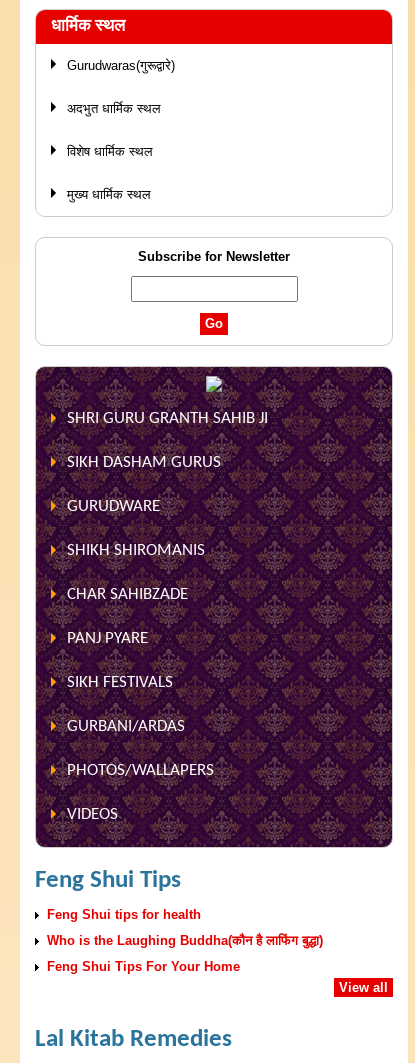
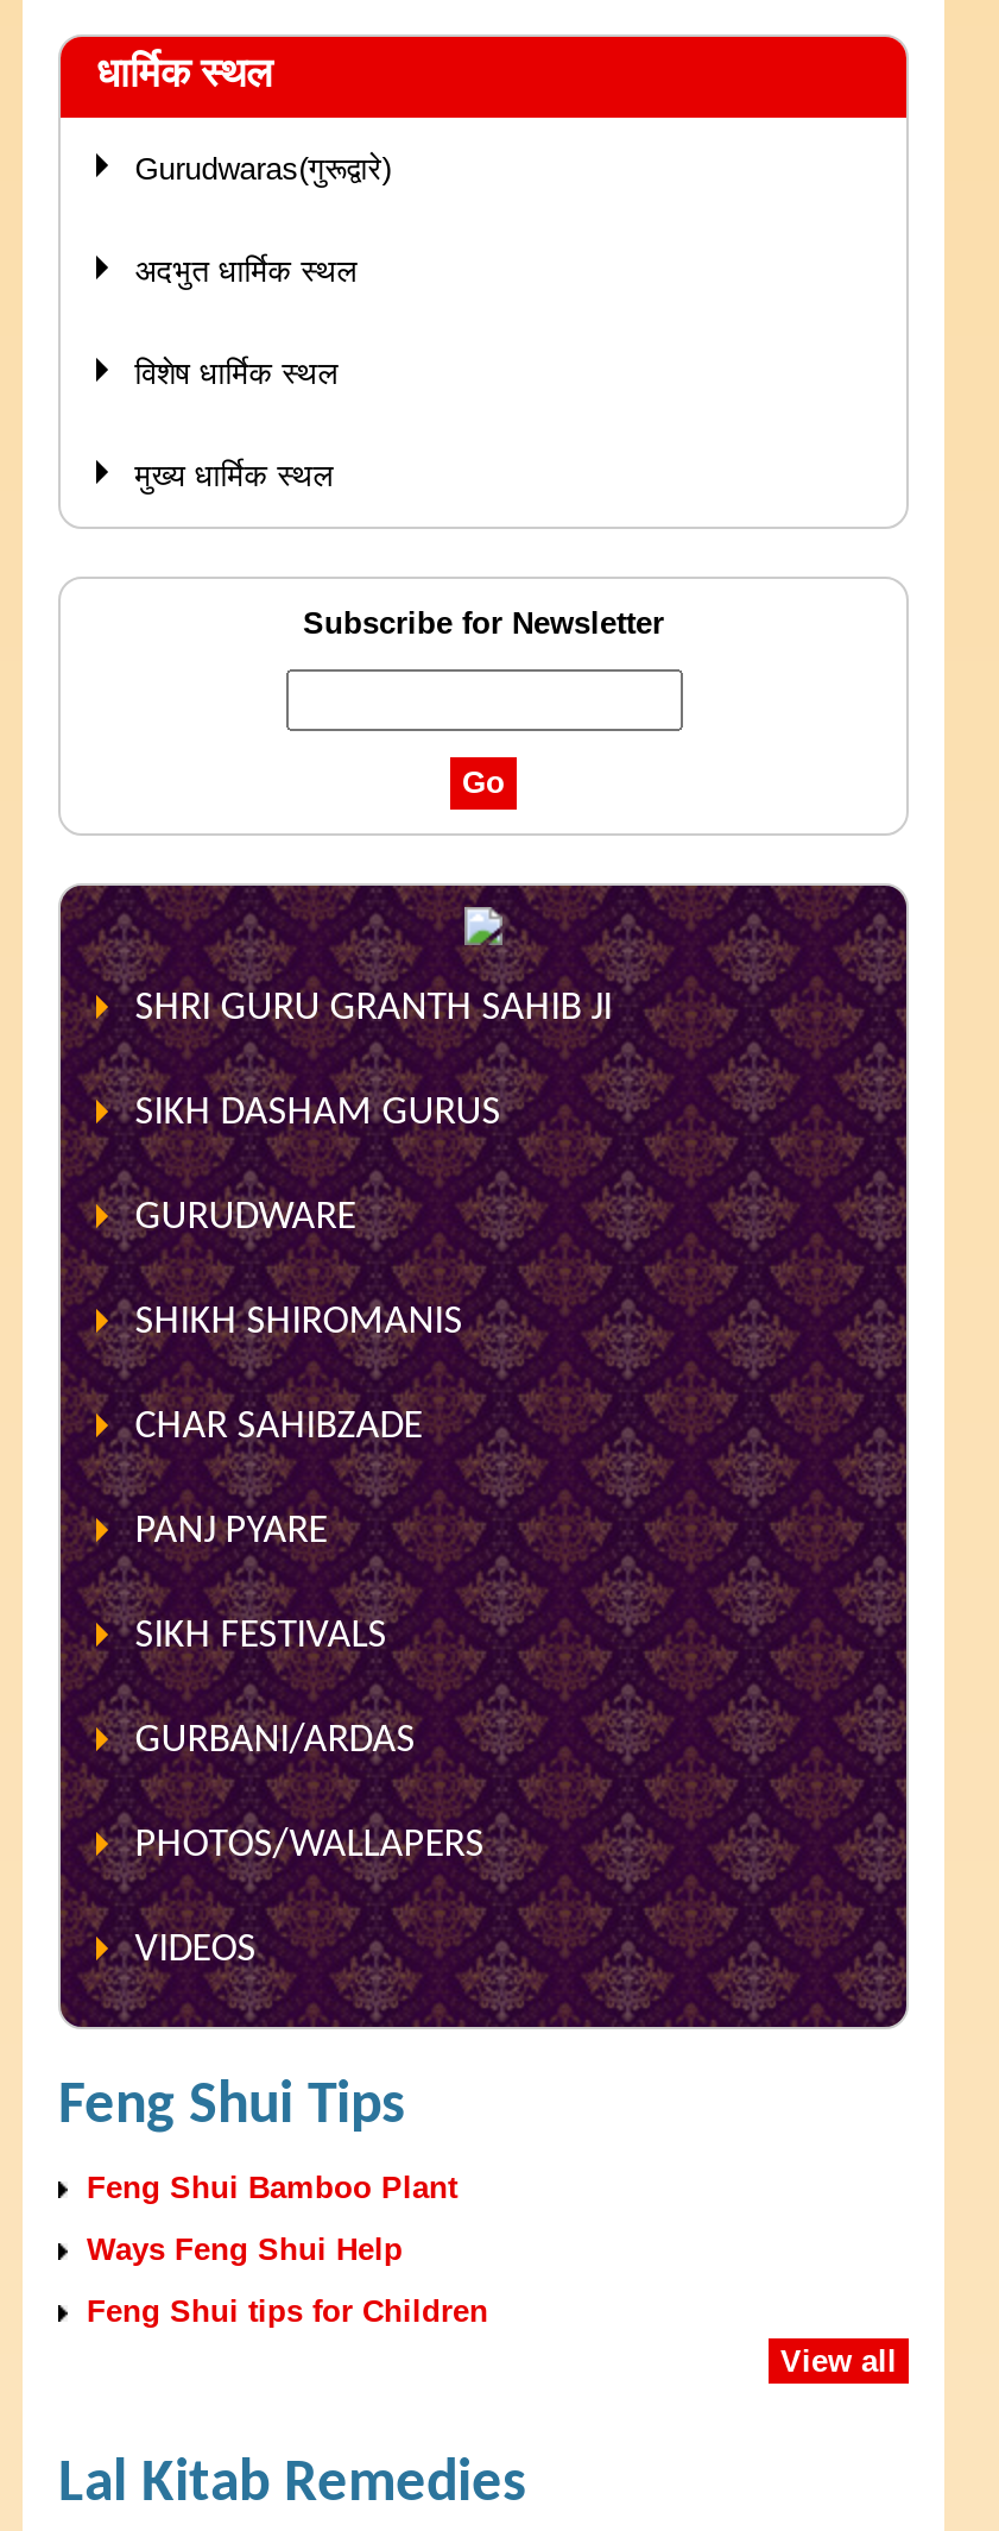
[47,907,201,922] Feng Shui tips for health -> [87,2170,457,2205] Feng Shui Bamboo Plant
[47,933,323,948] Who is the Laughing Buddha(कौन है लाफिंग बुद्धा) -> [87,2231,403,2267] Ways Feng Shui Help
[47,959,240,974] Feng Shui Tips For Your Home -> [87,2293,488,2329] Feng Shui tips for Children

